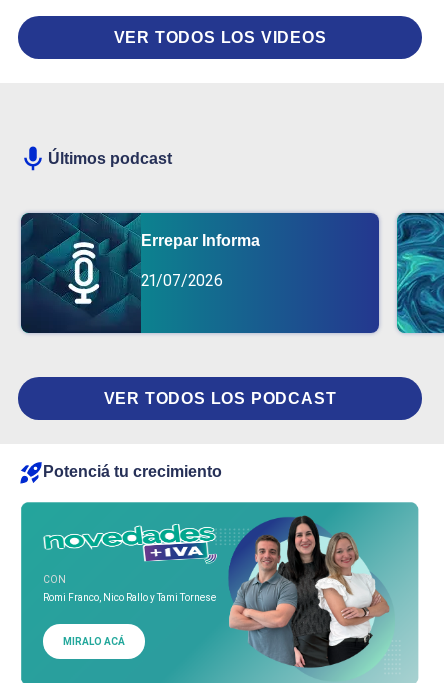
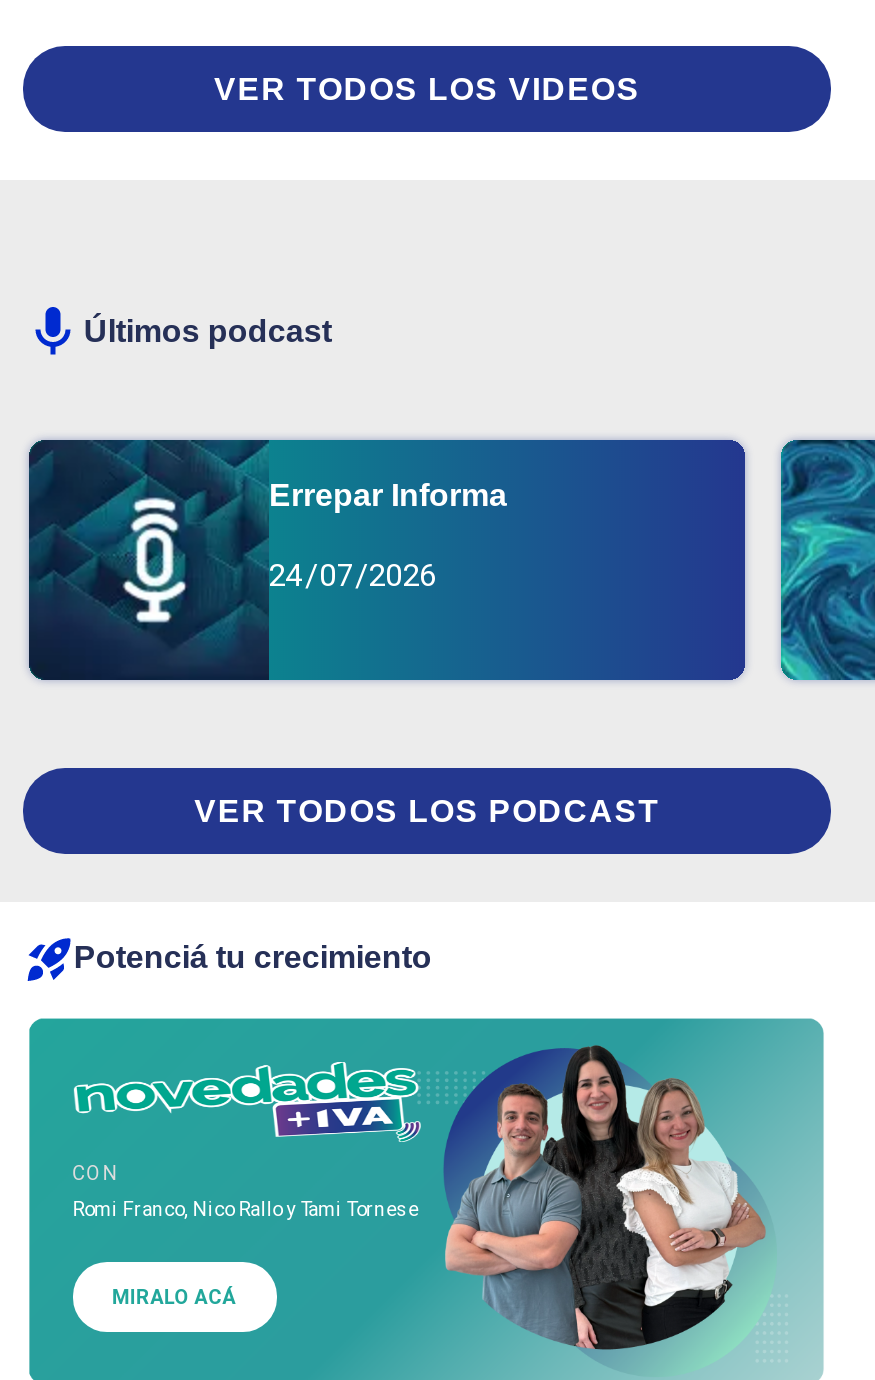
[141,271,223,290] 21/07/2026 -> [269,556,439,594] 24/07/2026

